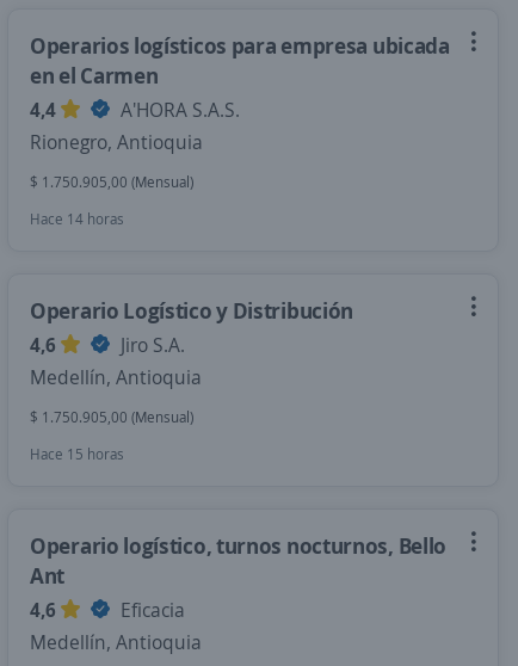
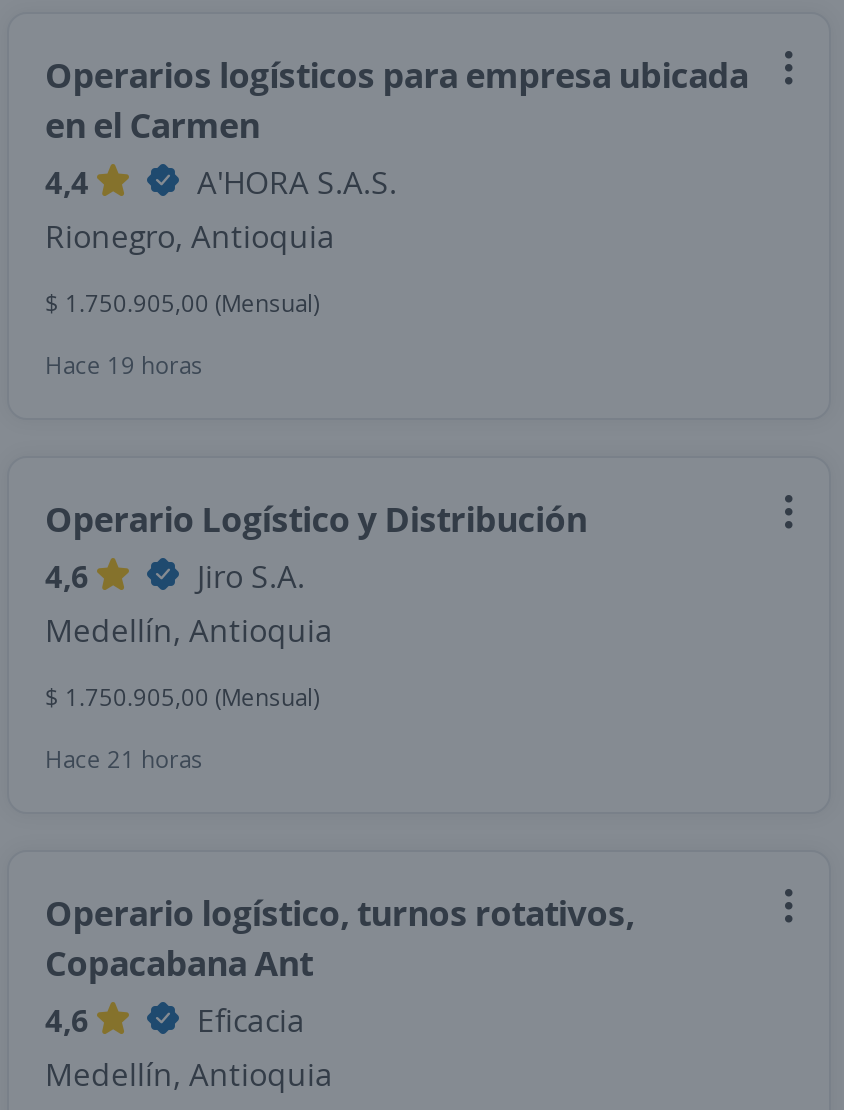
[30,209,124,229] Hace 14 horas -> [45,348,203,382] Hace 19 horas
[30,444,124,464] Hace 15 horas -> [45,742,203,776] Hace 21 horas
[30,531,447,590] Operario logístico, turnos nocturnos, Bello | Ant -> [45,888,635,986] Operario logístico, turnos rotativos, | Copacabana Ant

